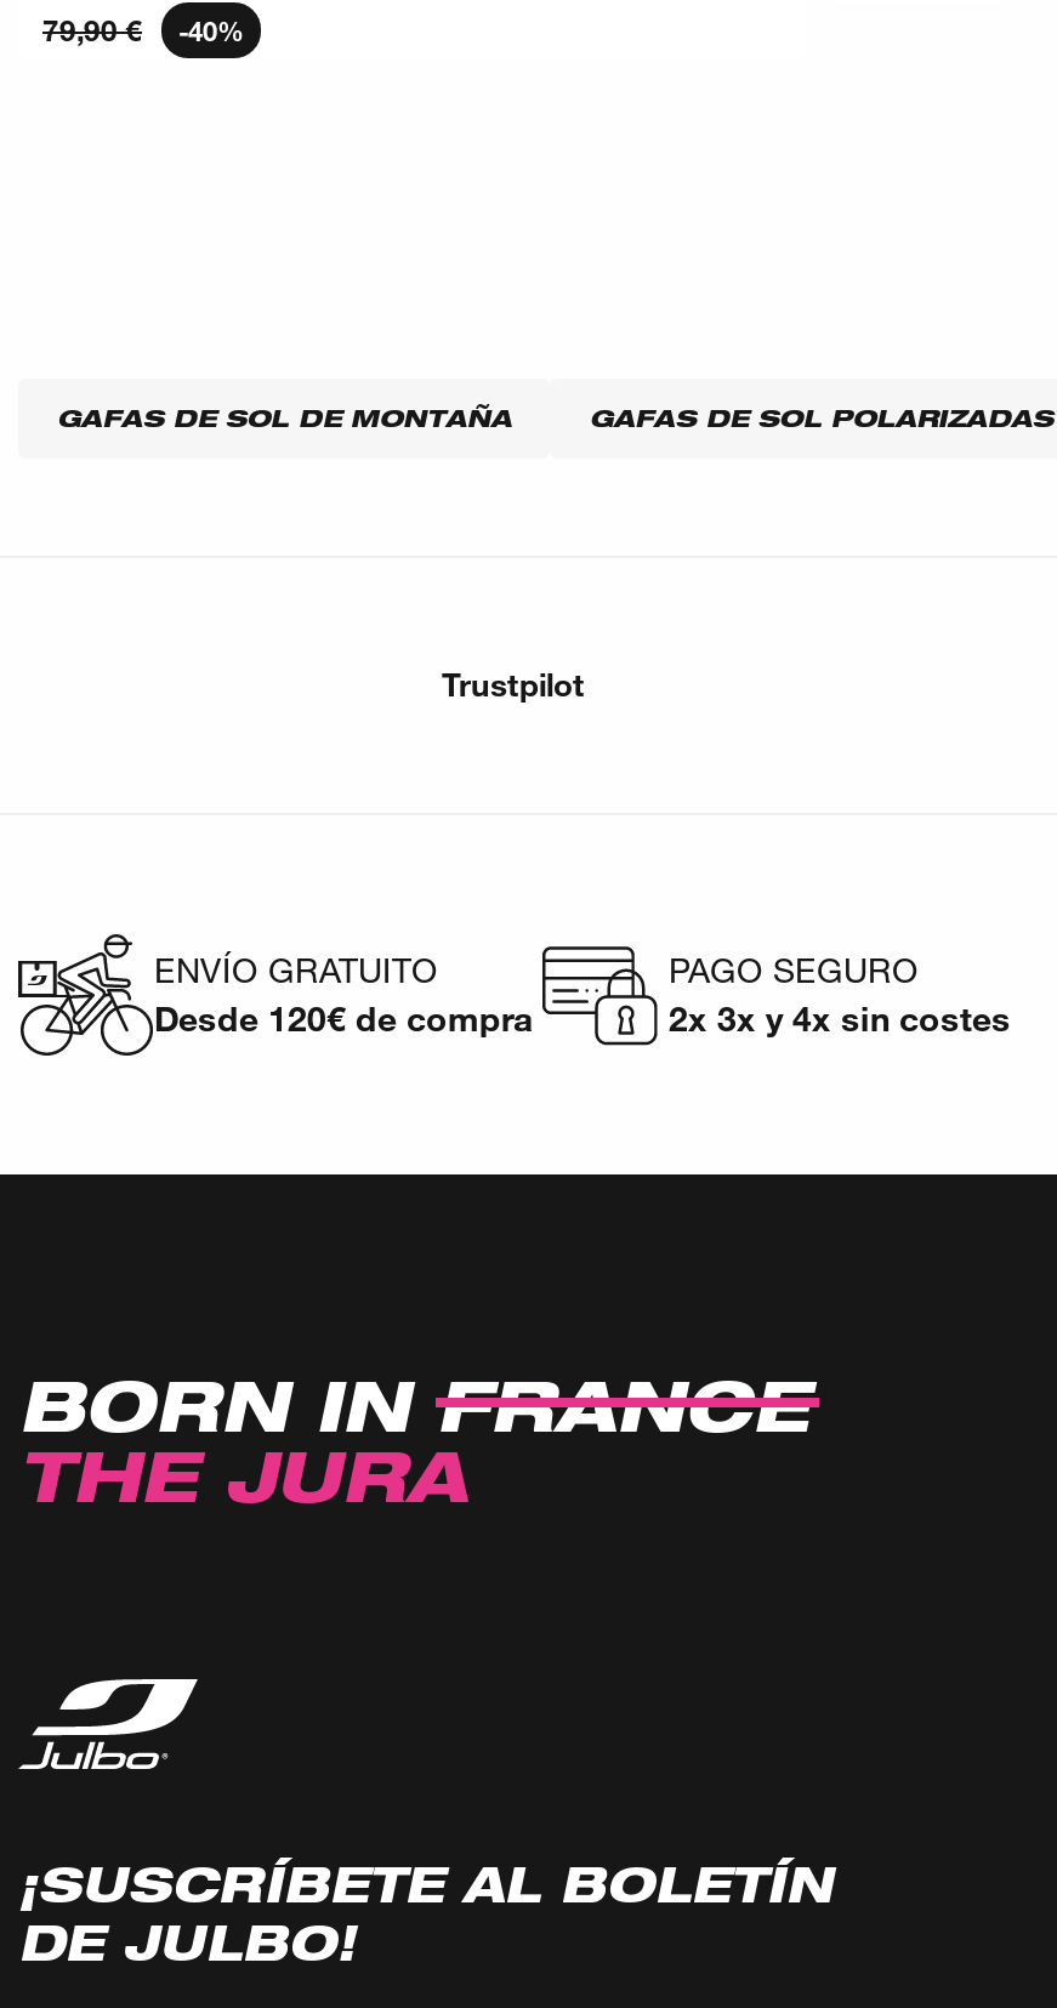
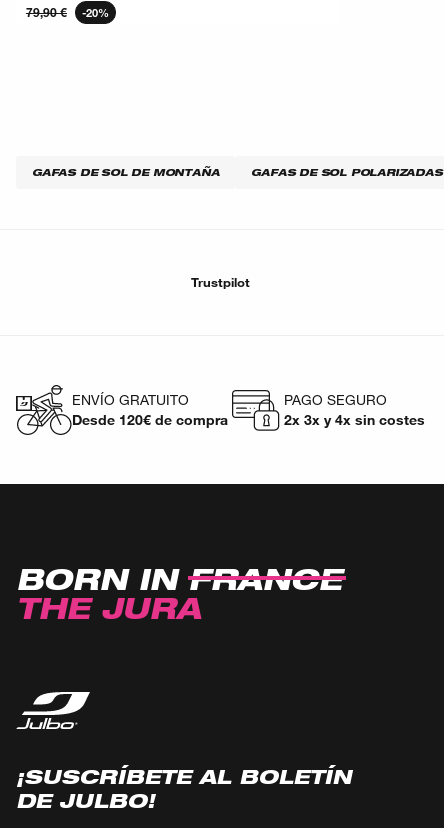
[42,11,244,50] 79,90 € -40% -> [26,4,109,20] 79,90 € -20%

